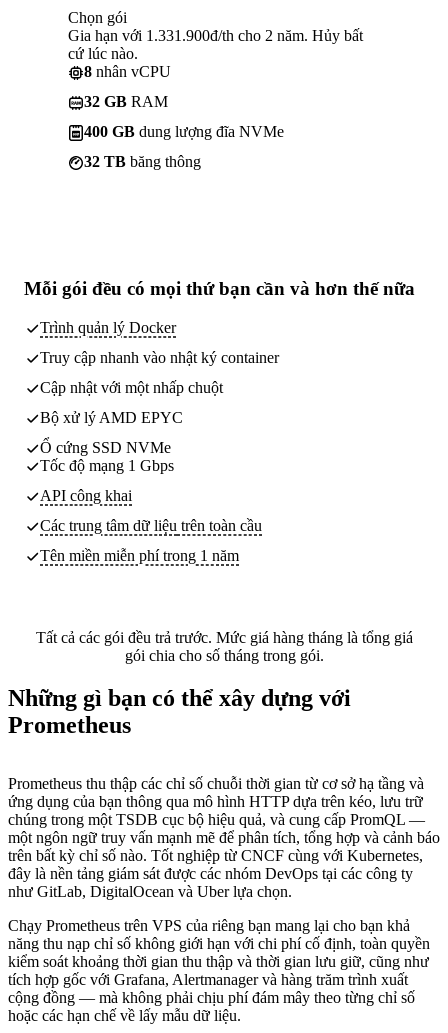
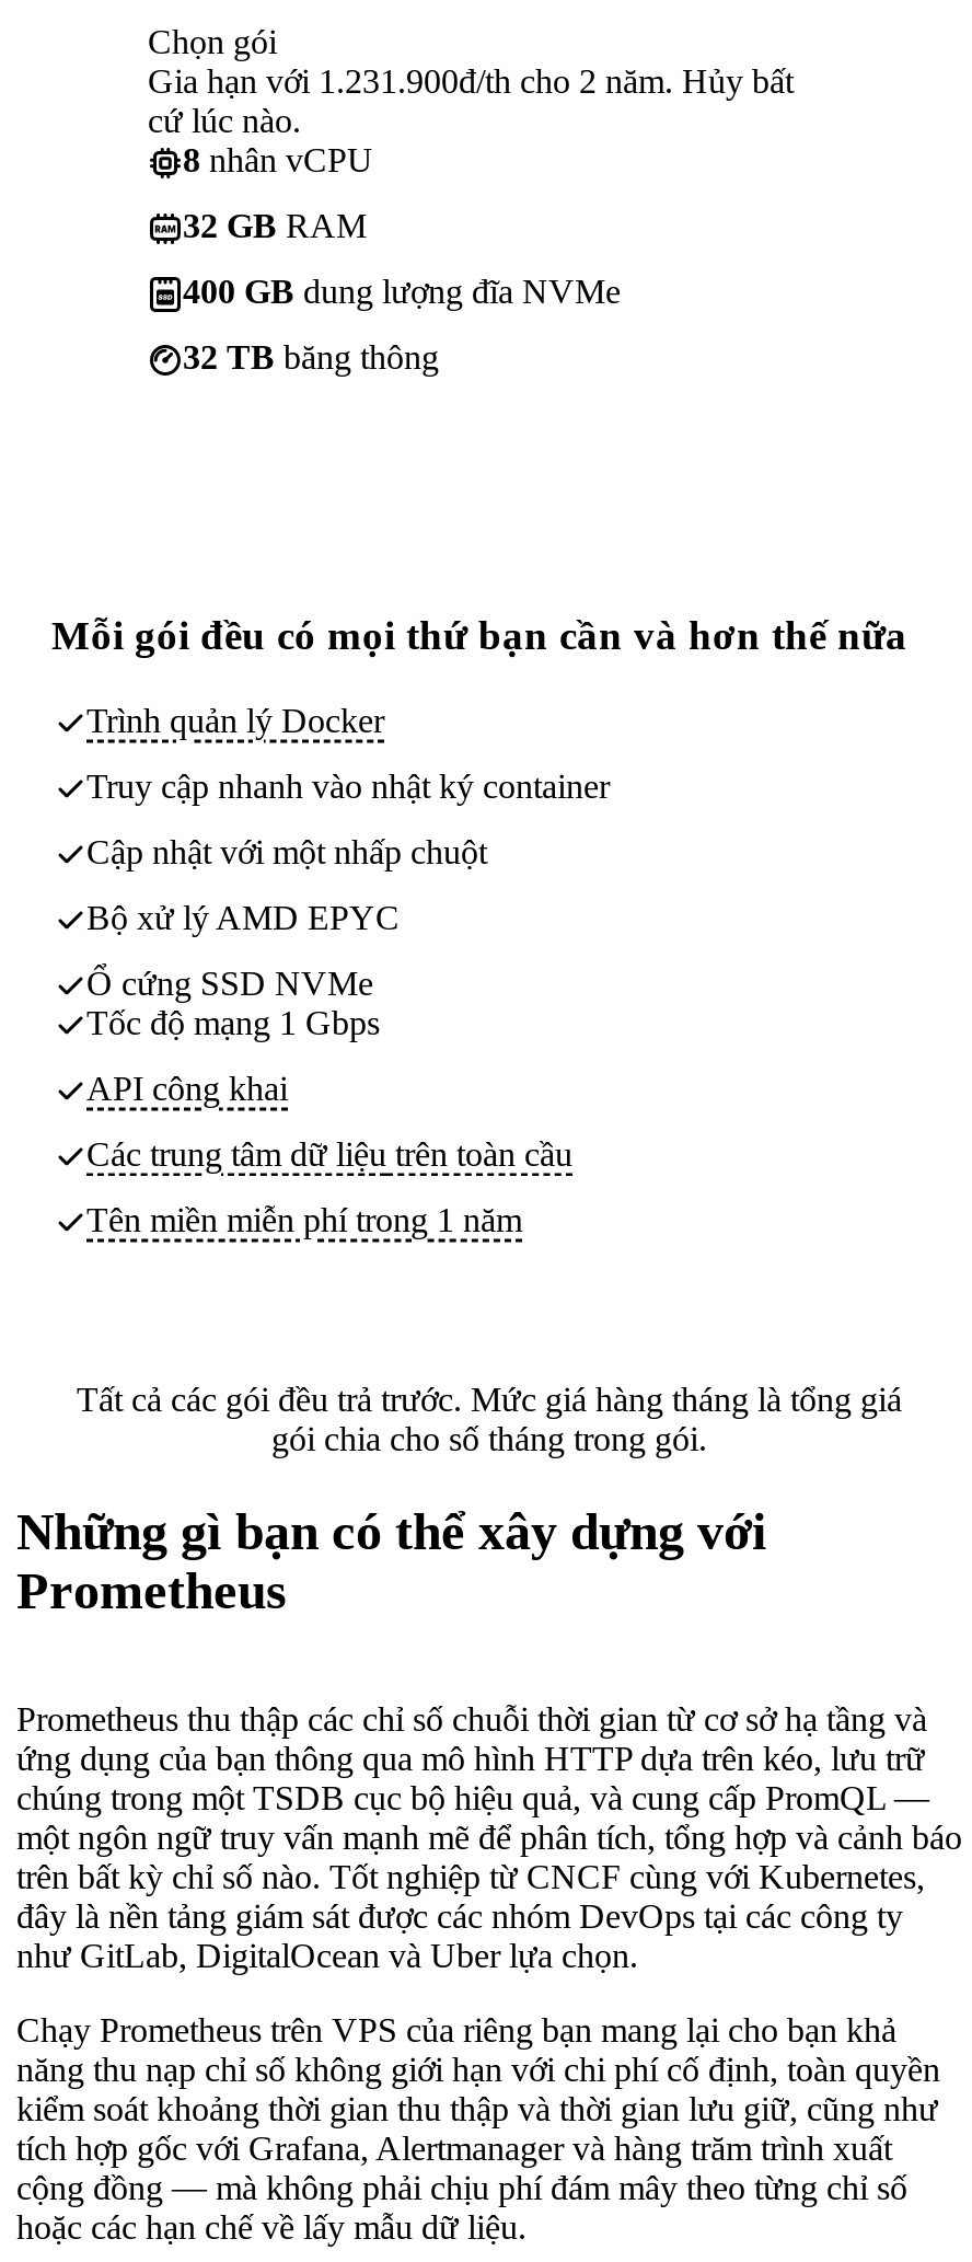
[68,27,363,44] Gia hạn với 1.331.900đ/th cho 2 năm. Hủy bất -> [148,63,794,100] Gia hạn với 1.231.900đ/th cho 2 năm. Hủy bất

